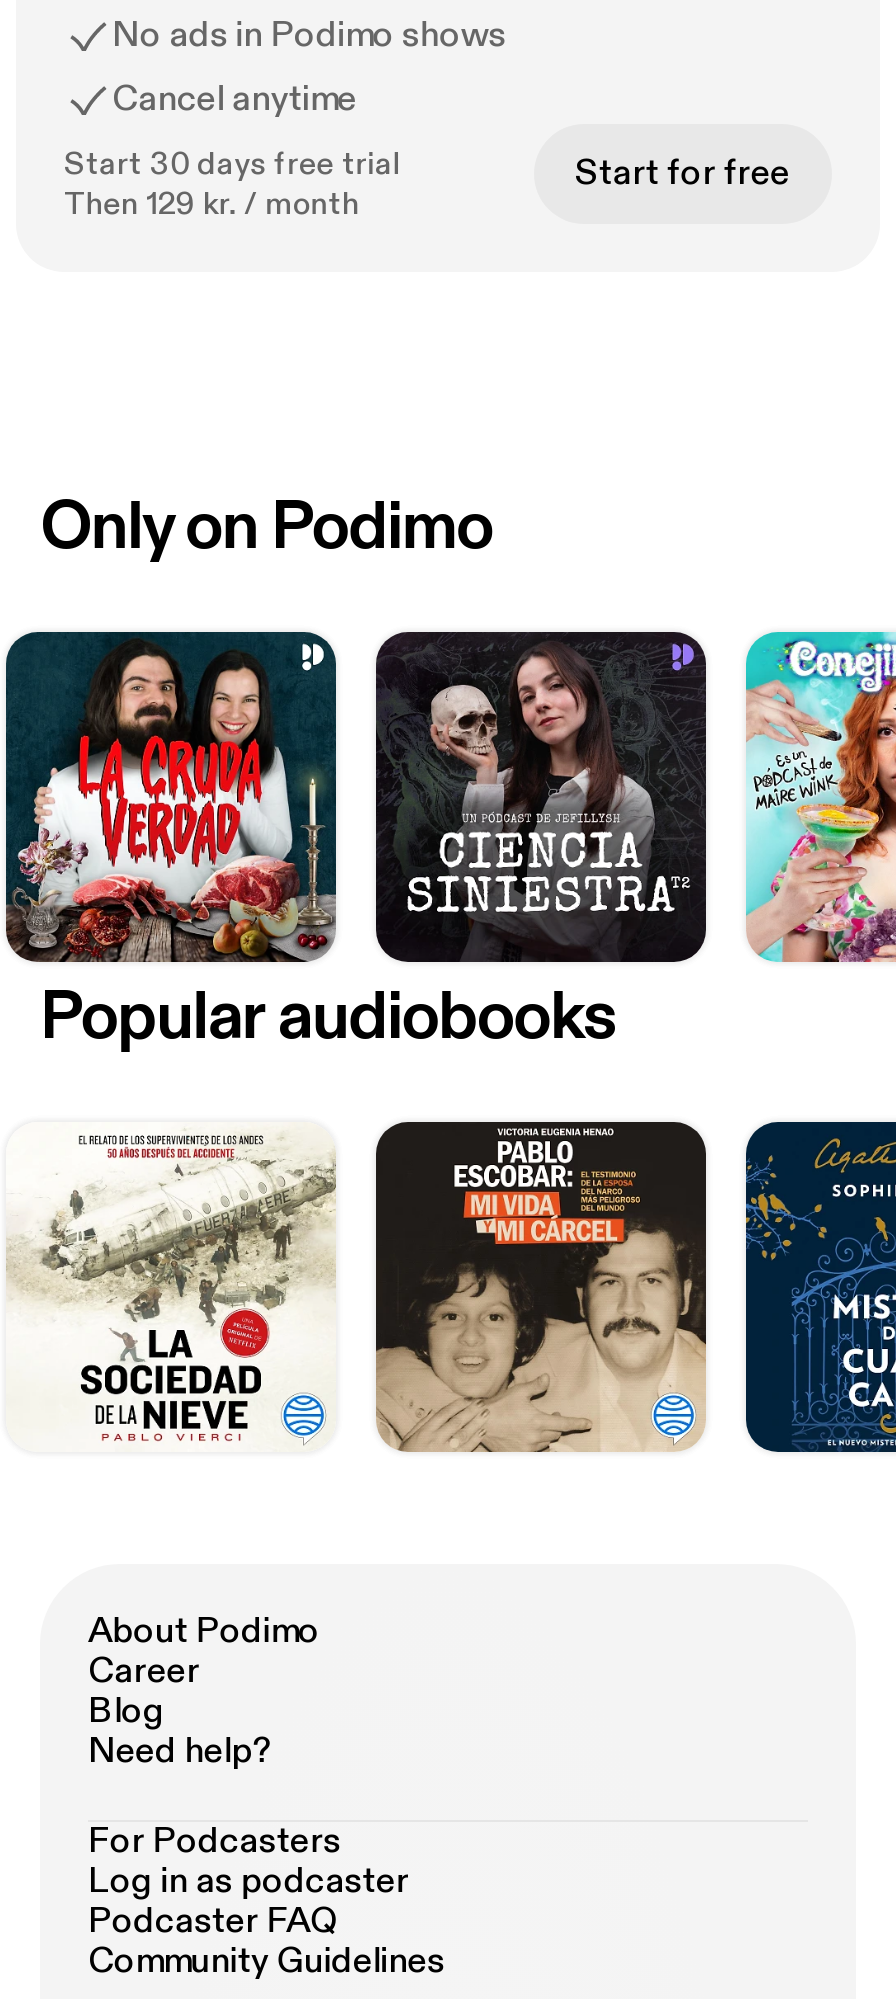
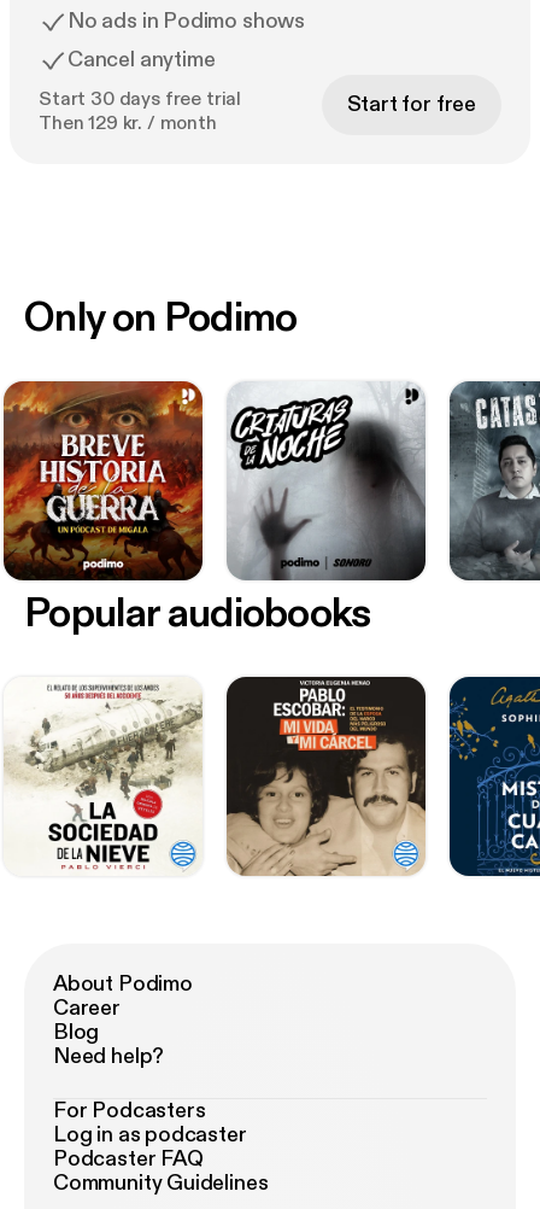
[6,630,338,964] [image] -> [4,380,204,580] [image]
[374,630,706,962] [image] -> [227,381,425,580] [image]
[744,630,890,964] [image] -> [448,380,536,582] [image]

